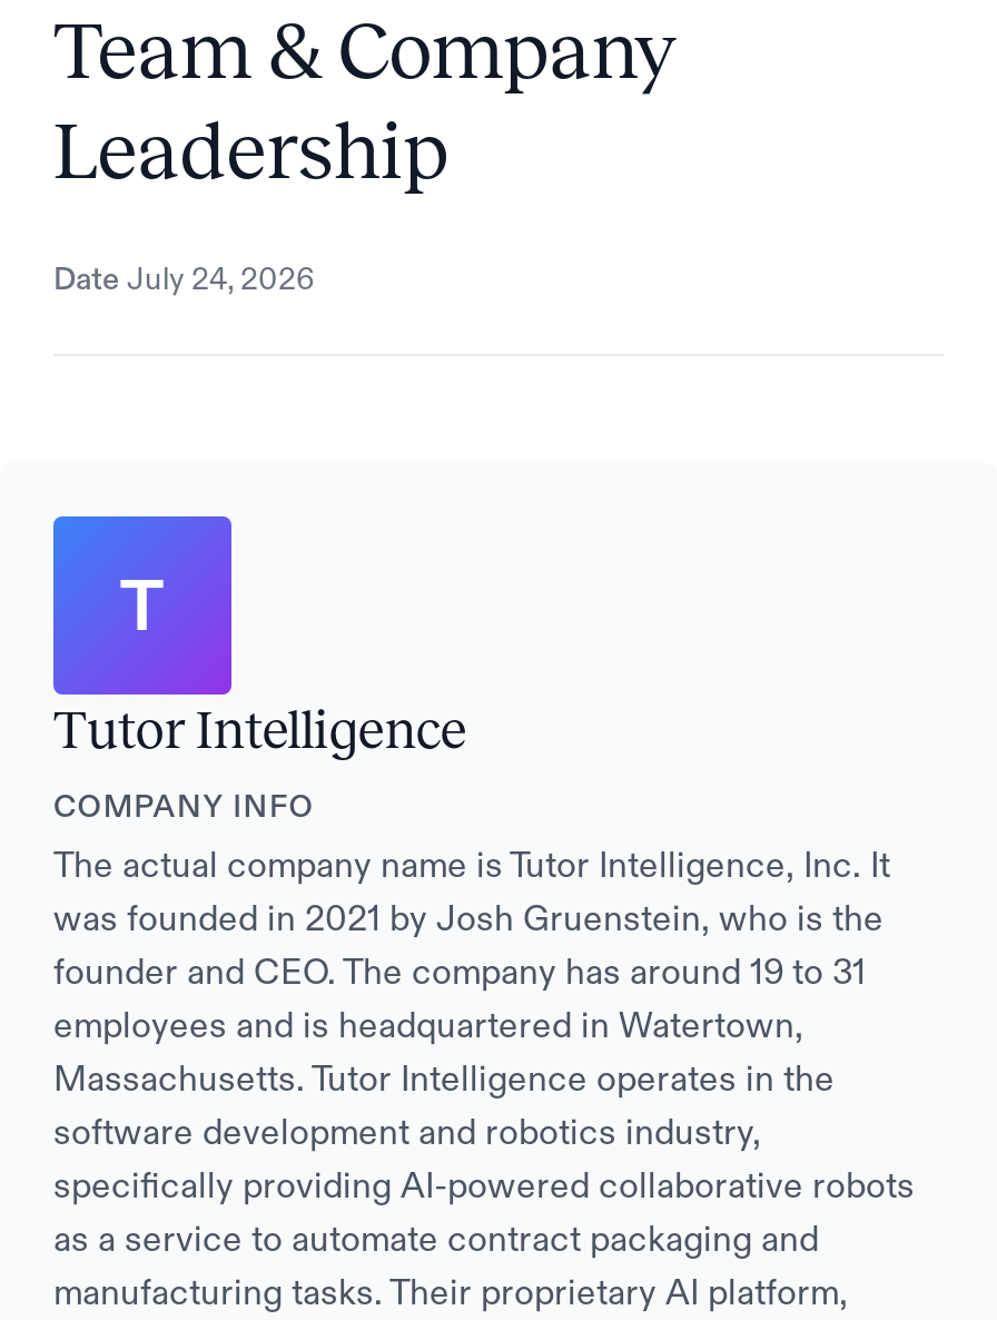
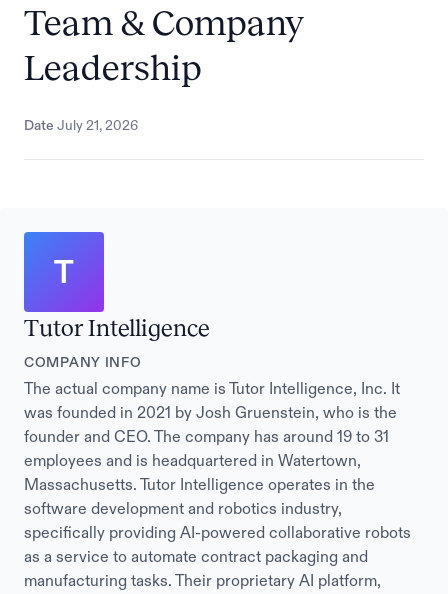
[53,263,314,294] Date July 24, 2026 -> [24,118,138,132] Date July 21, 2026

